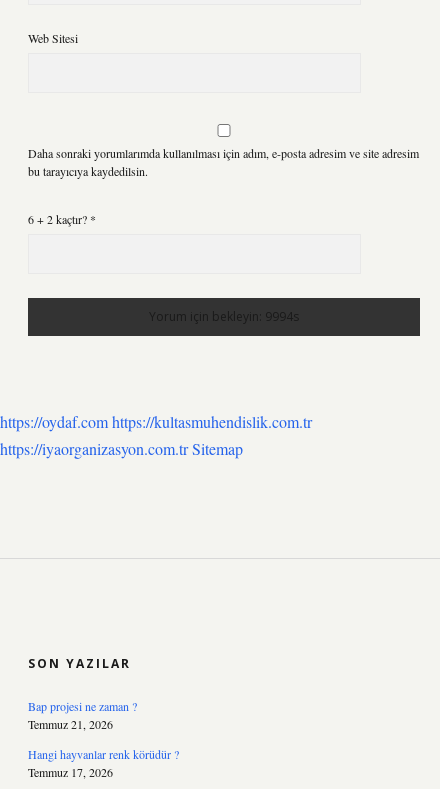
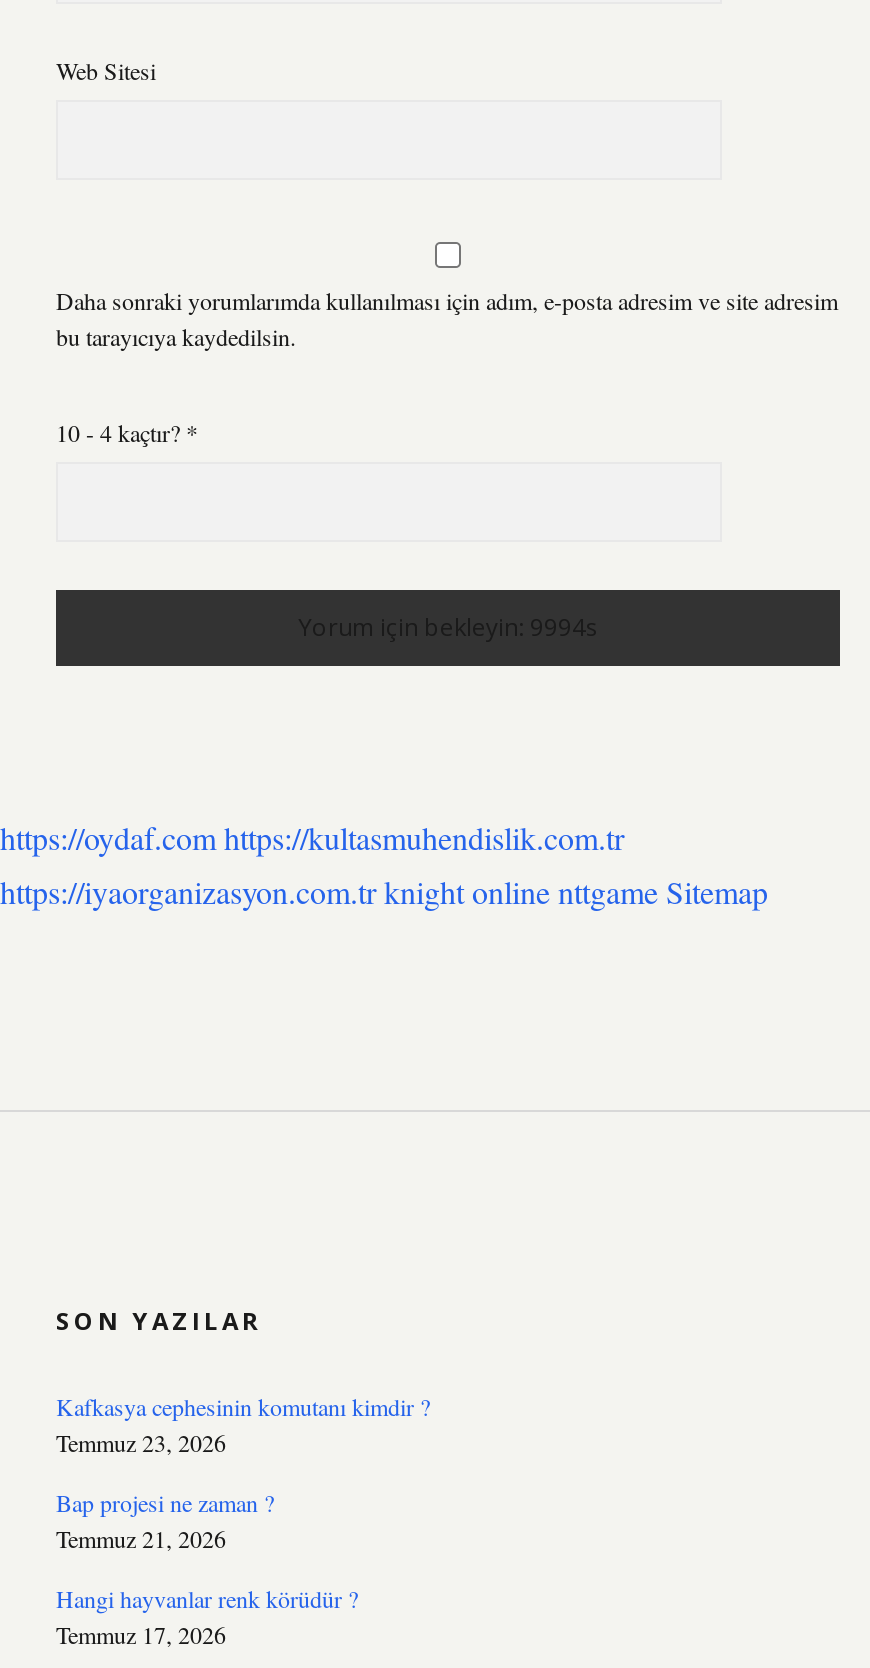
[28,211,96,227] 6 + 2 kaçtır? * -> [56,416,198,448] 10 - 4 kaçtır? *
[0,438,243,459] https://iyaorganizasyon.com.tr Sitemap -> [0,870,768,912] https://iyaorganizasyon.com.tr knight online nttgame Sitemap
none -> [56,1390,430,1458] Kafkasya cephesinin komutanı kimdir ? | Temmuz 23, 2026

